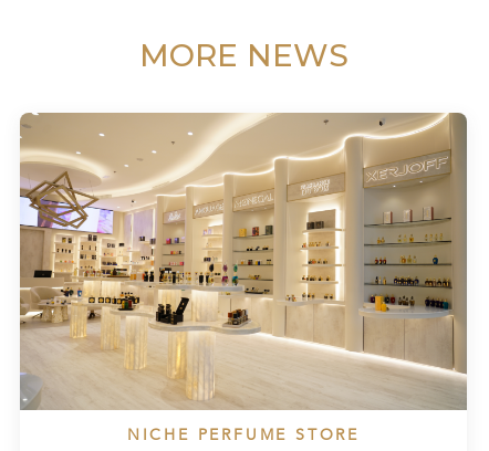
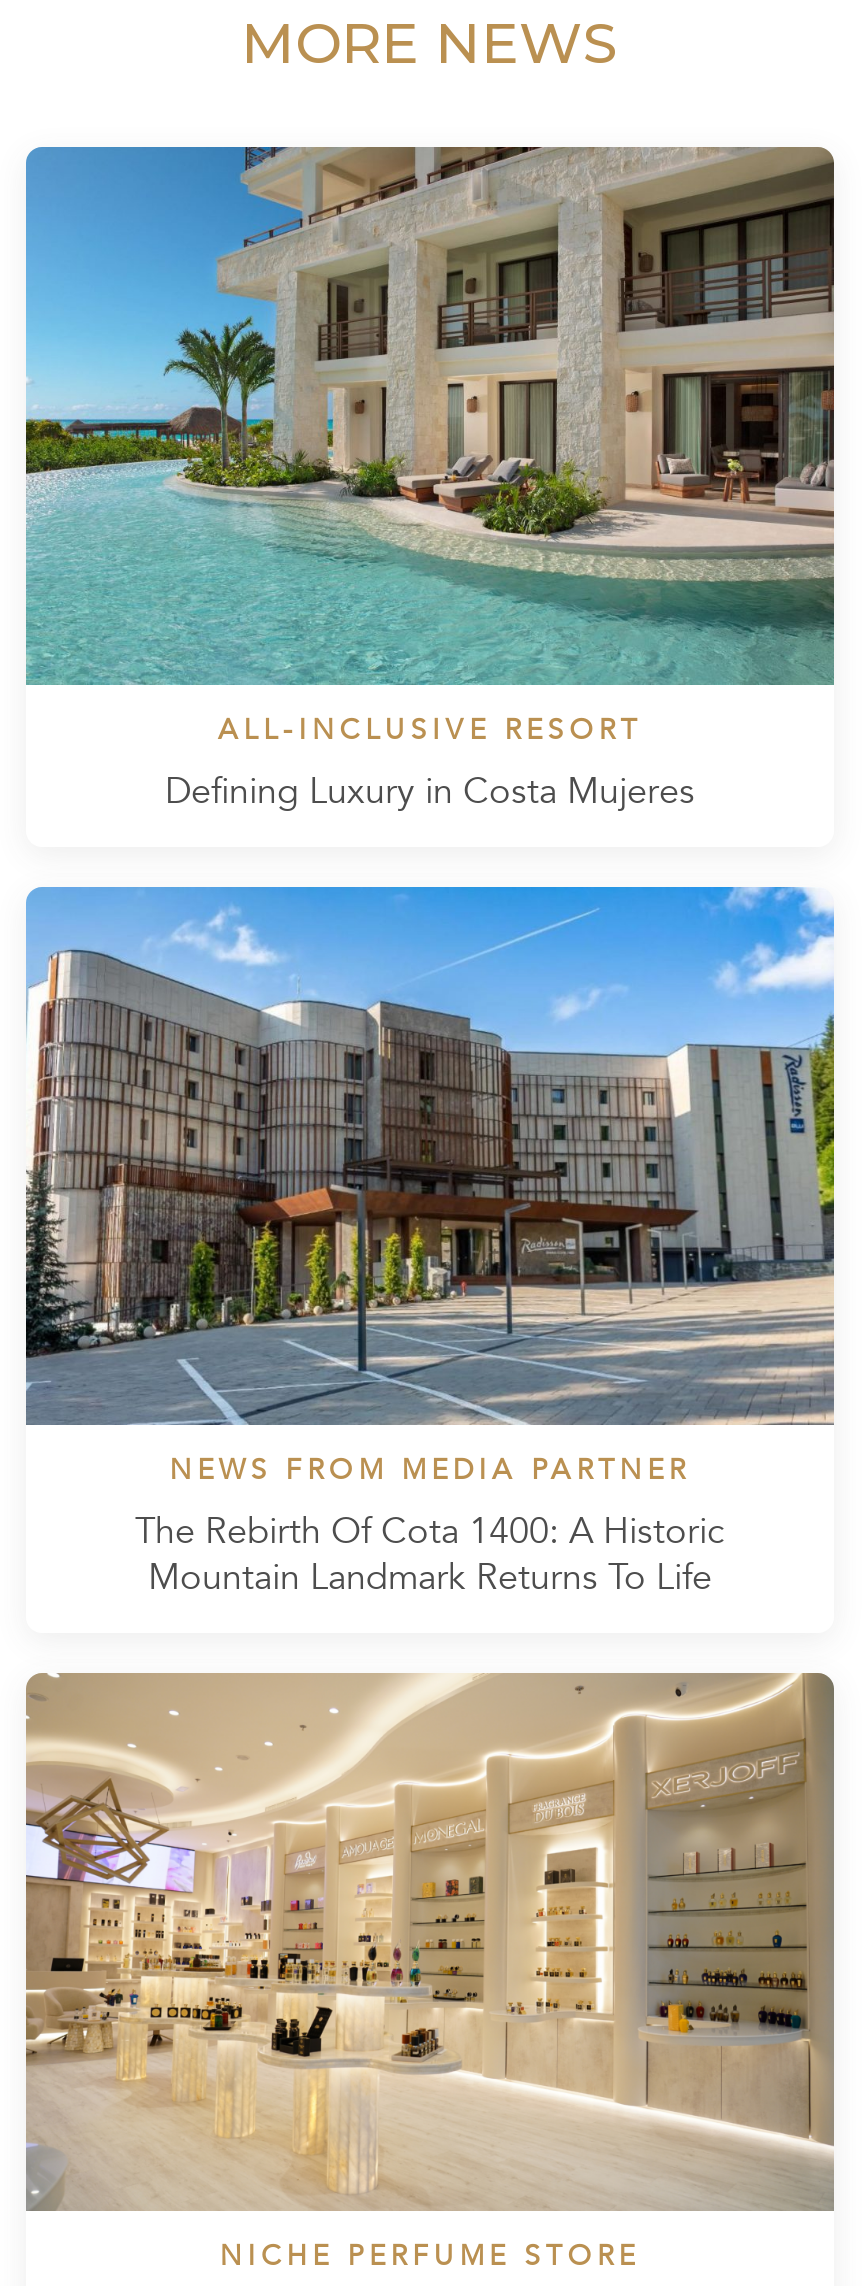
none -> [24,146,836,817] [image] | ALL-INCLUSIVE RESORT | Defining Luxury in Costa Mujeres
none -> [24,884,836,1603] [image] | NEWS FROM MEDIA PARTNER | The Rebirth Of Cota 1400: A Historic | Mountain Landmark Returns To Life

